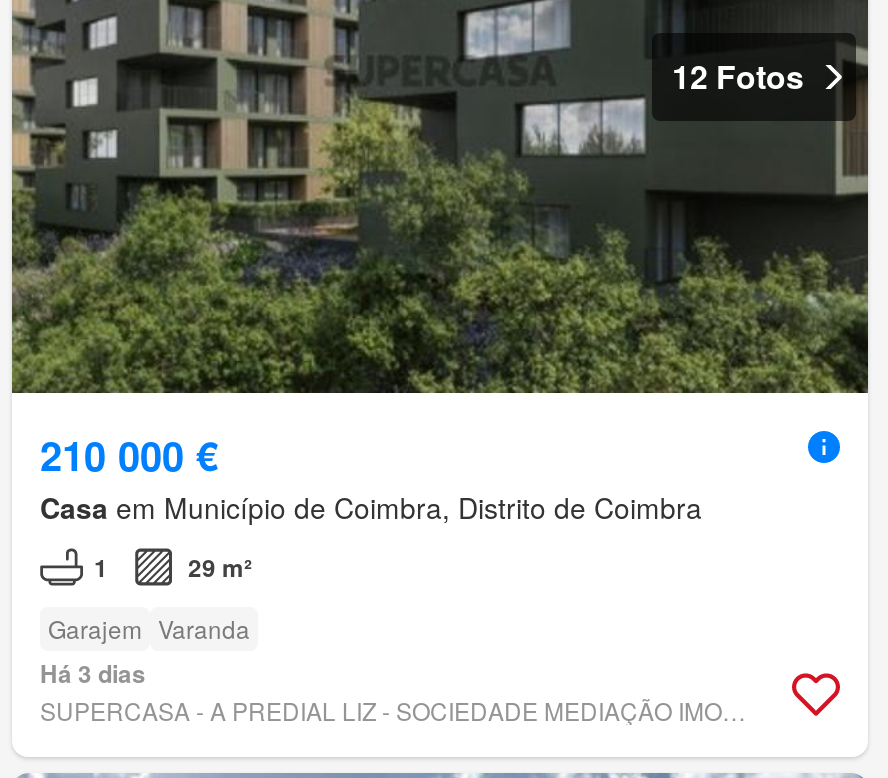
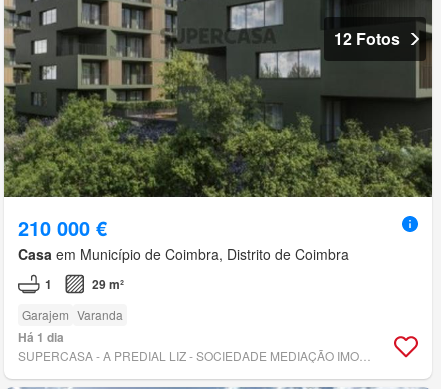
[40,656,146,692] Há 3 dias -> [18,328,64,346] Há 1 dia

